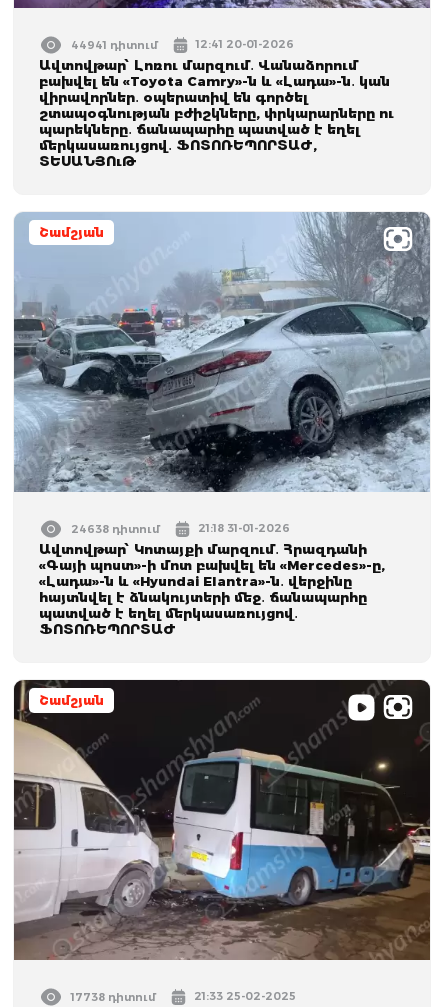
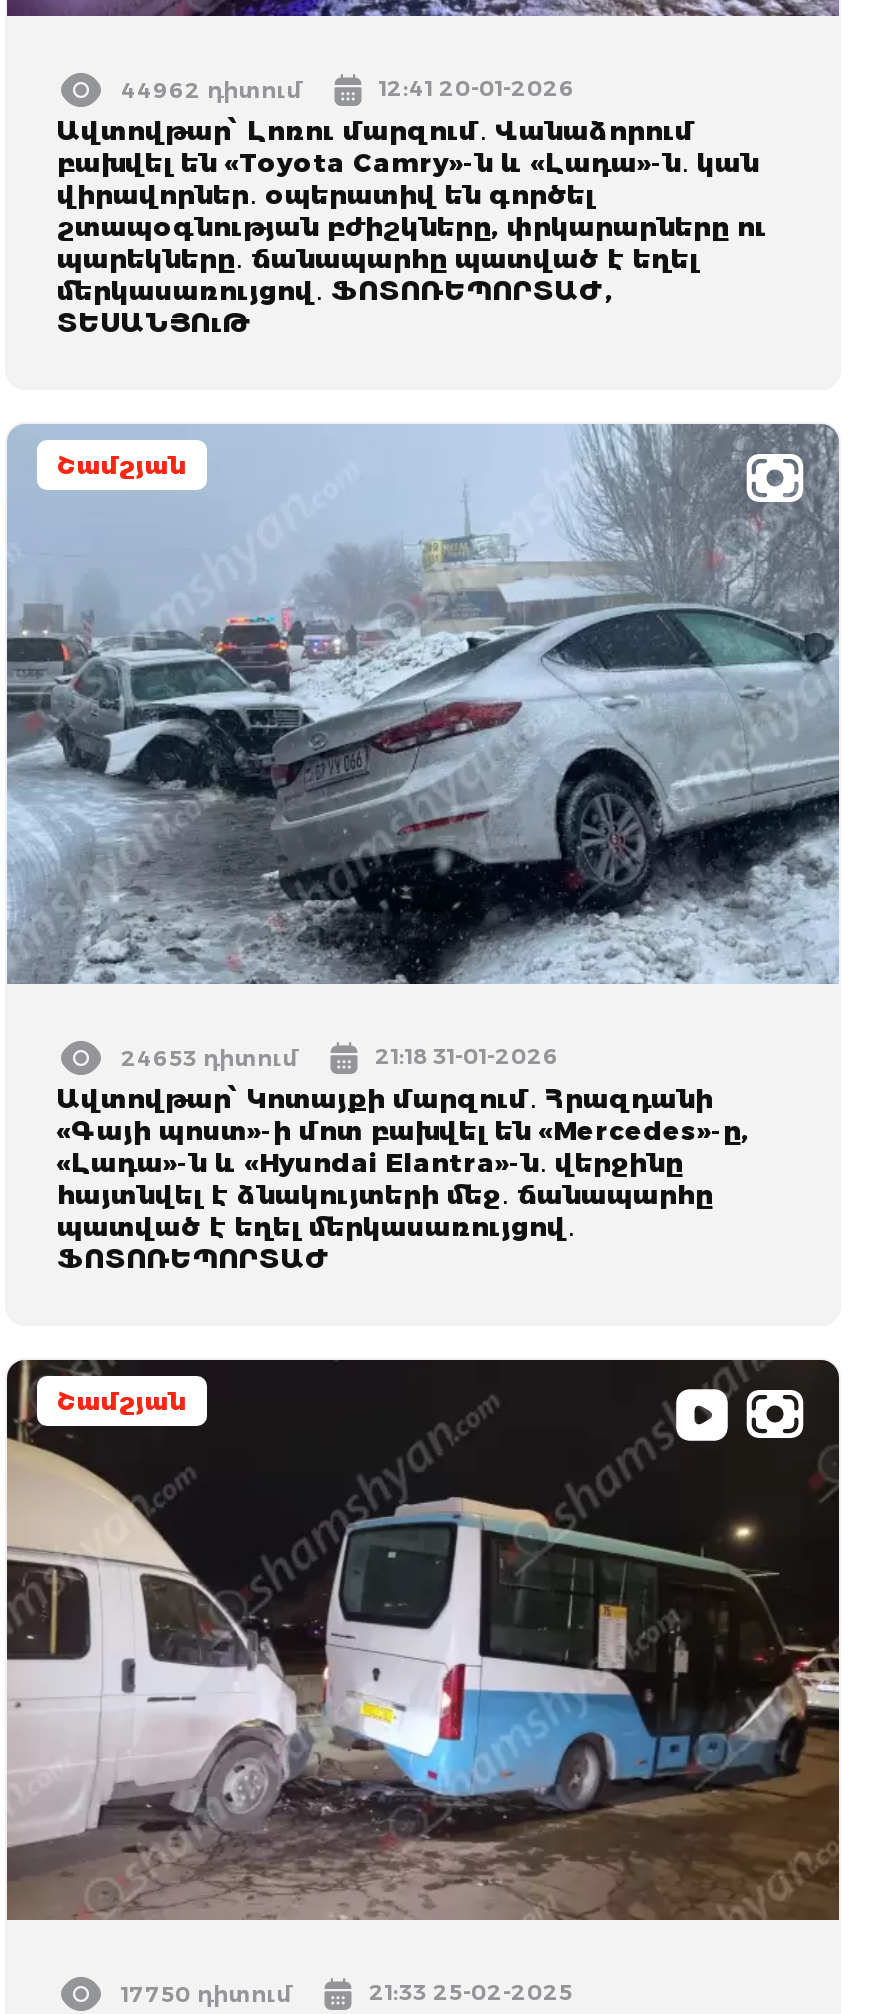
[71,38,158,52] 44941 դիտում -> [121,75,303,103] 44962 դիտում
[71,522,160,536] 24638 դիտում -> [121,1043,299,1071] 24653 դիտում
[71,990,156,1004] 17738 դիտում -> [121,1979,293,2007] 17750 դիտում

